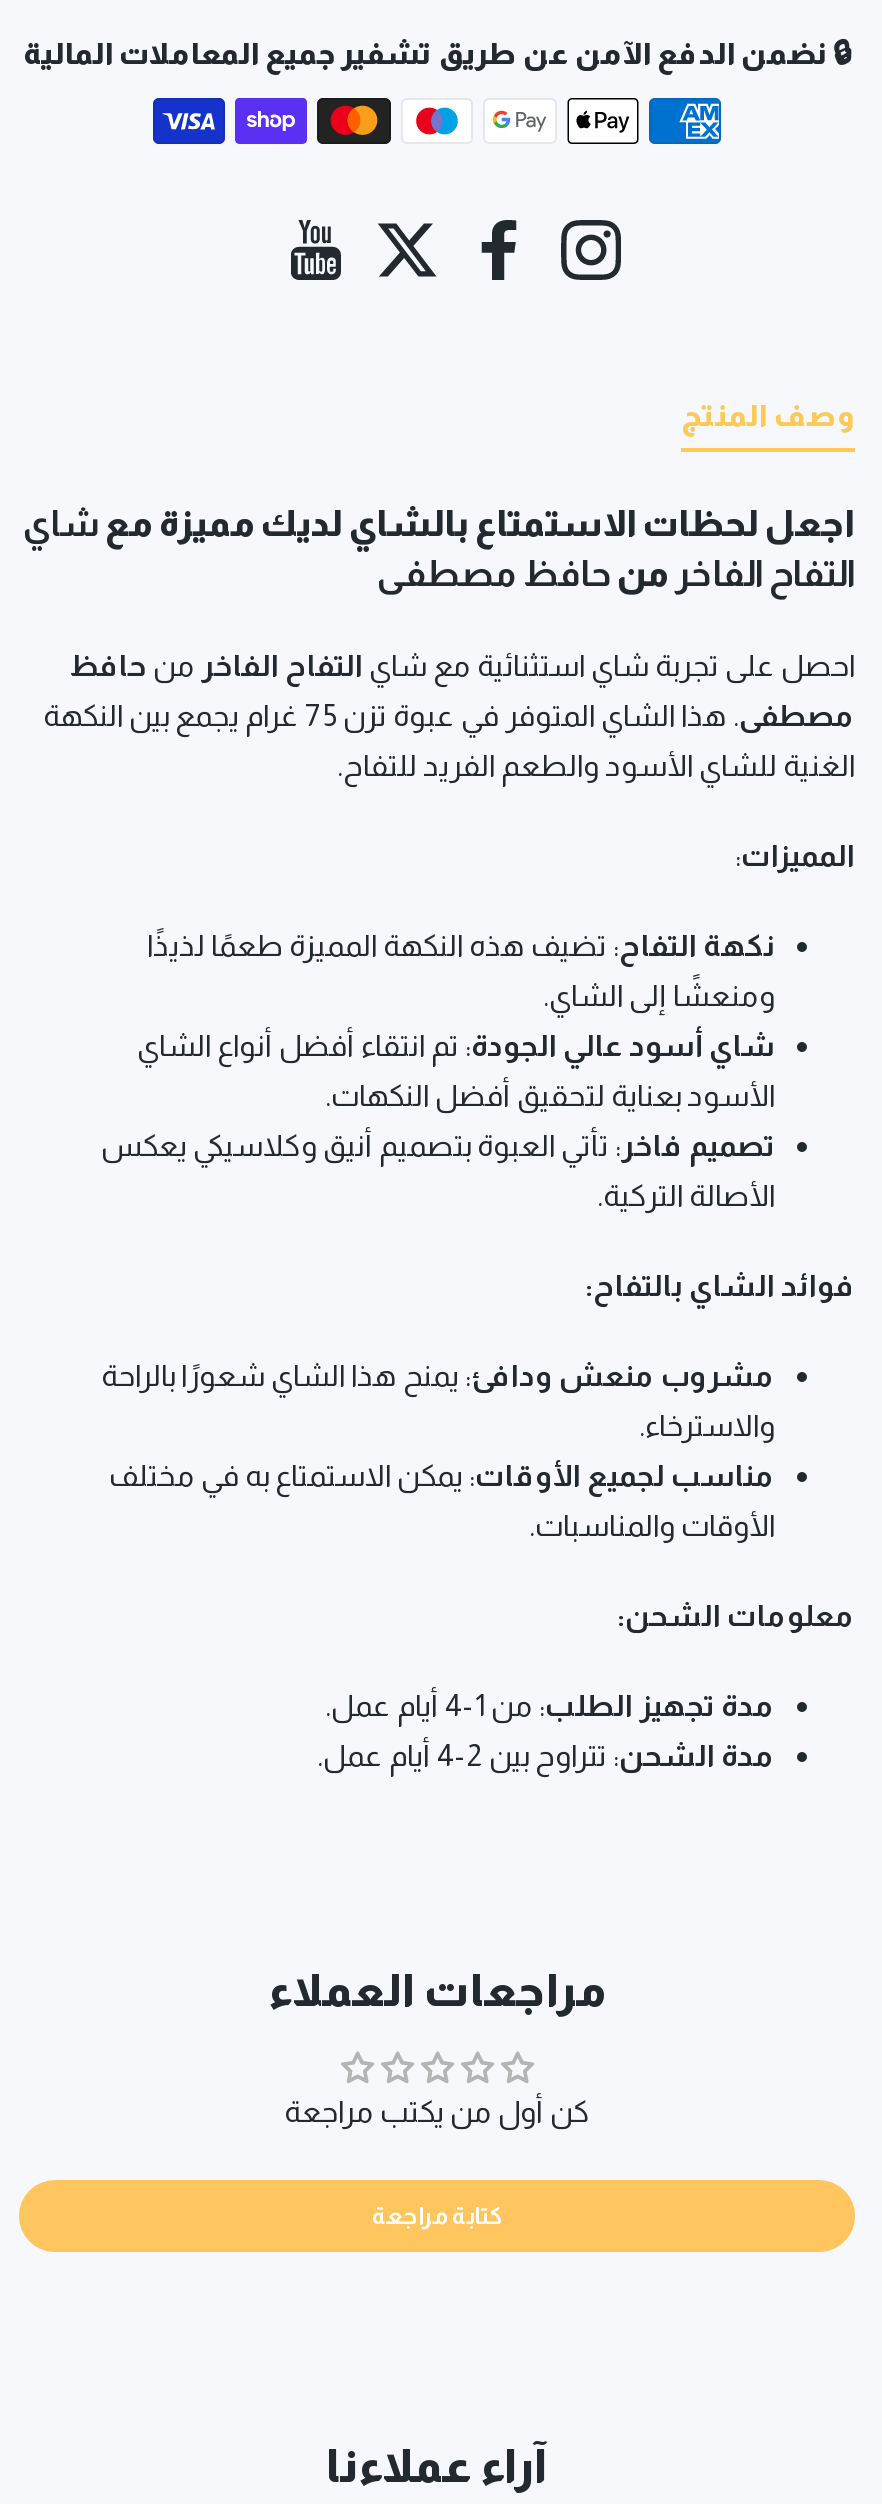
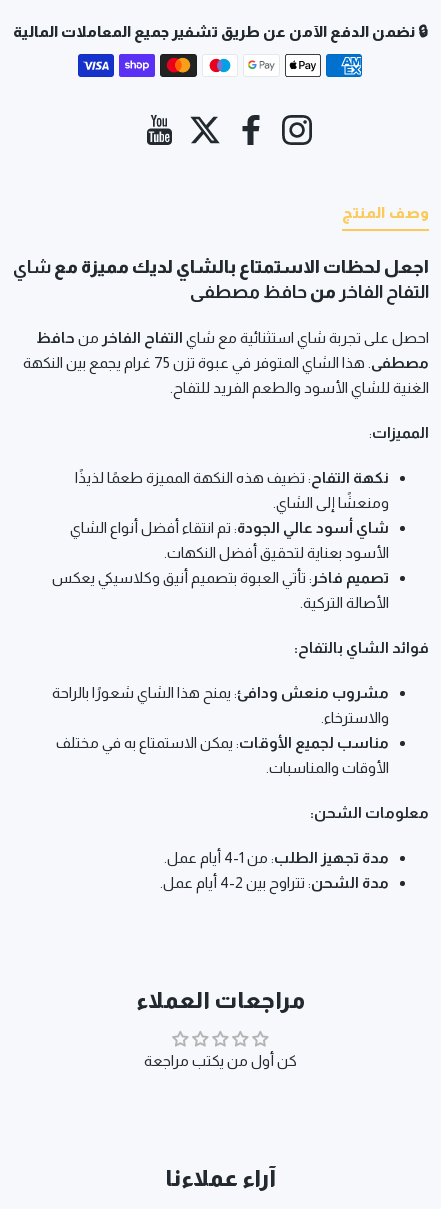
[372,2202,502,2230] كتابة مراجعة -> none

